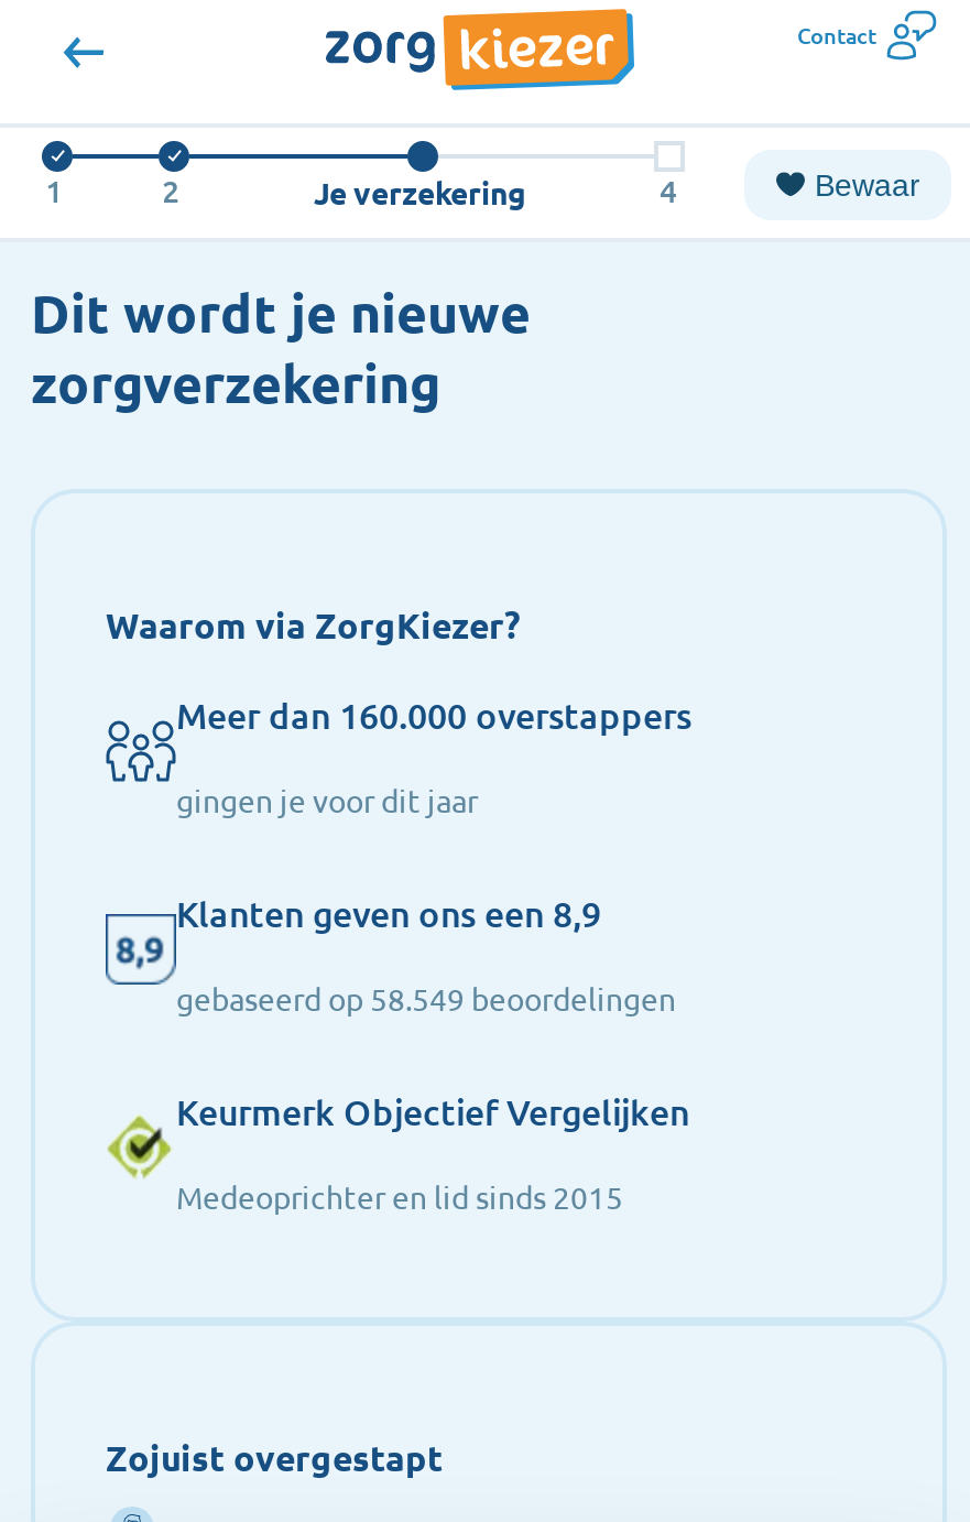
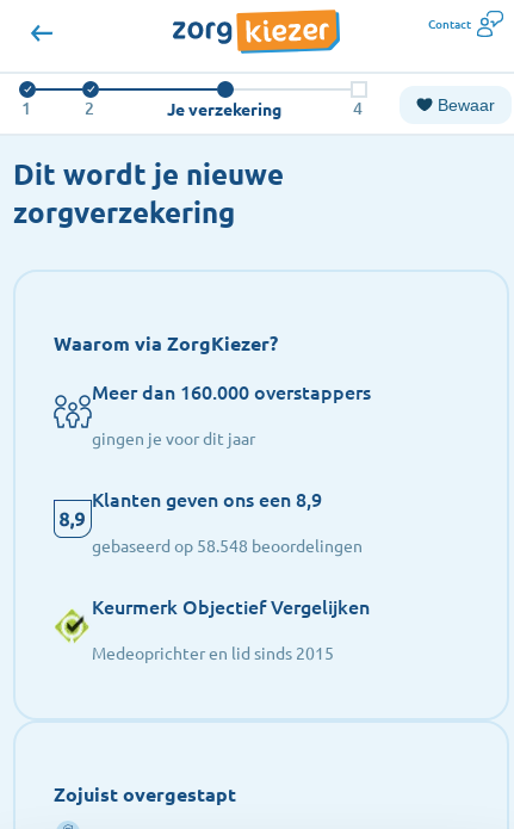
[176,978,676,1018] gebaseerd op 58.549 beoordelingen -> [92,534,363,556] gebaseerd op 58.548 beoordelingen

